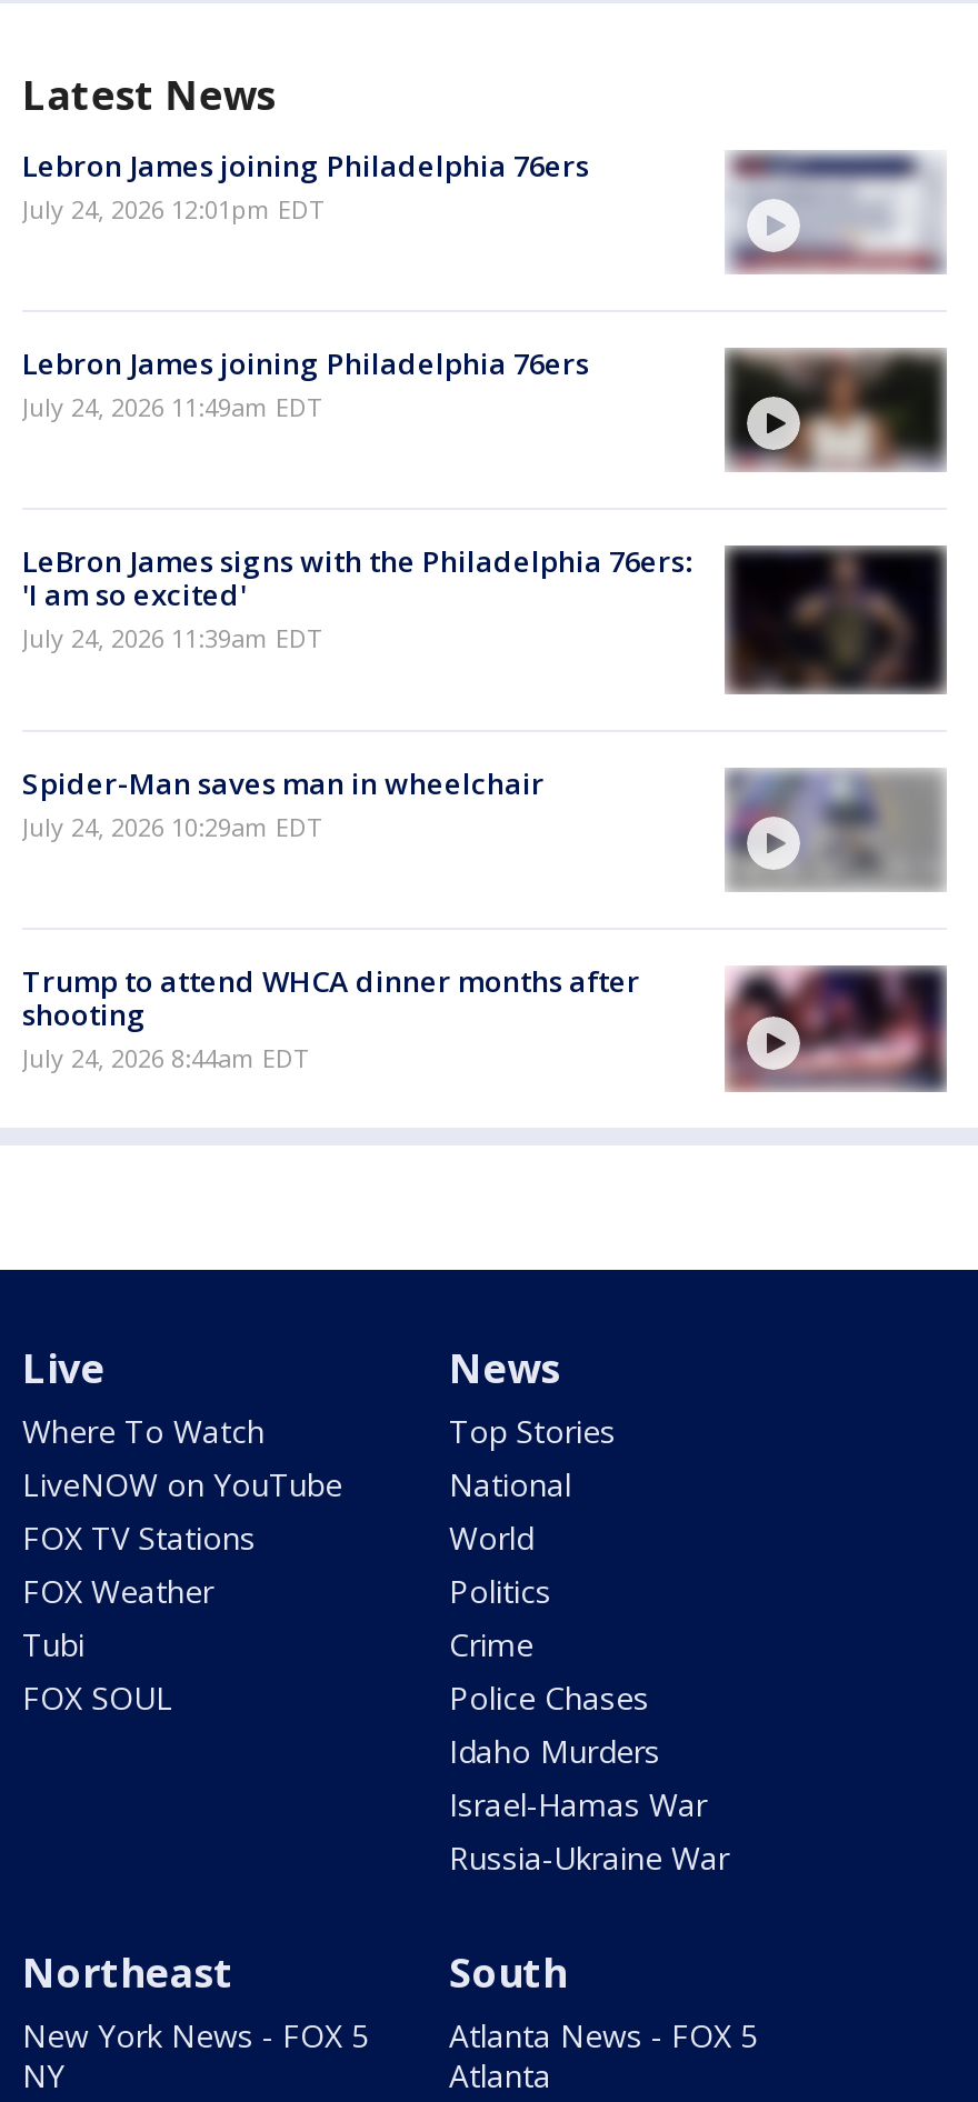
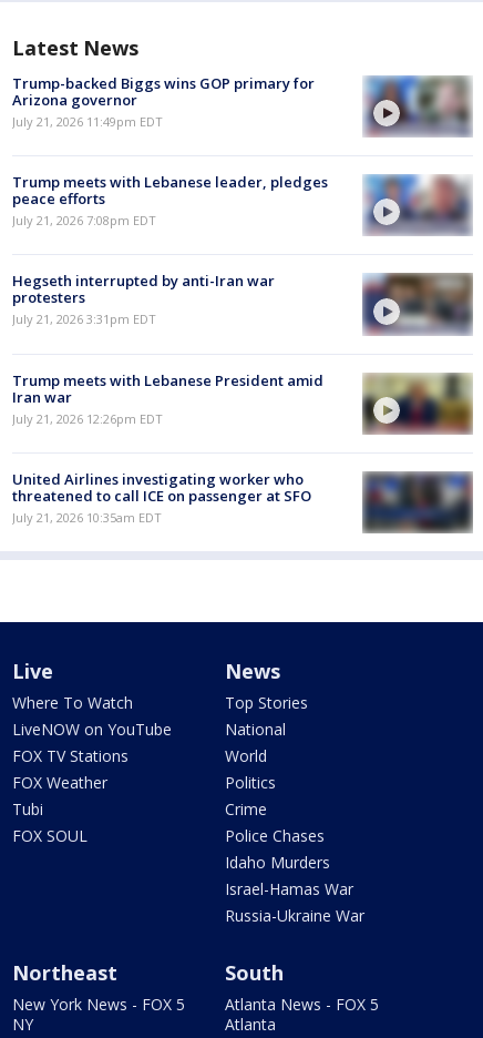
[22,145,589,225] Lebron James joining Philadelphia 76ers | July 24, 2026 12:01pm EDT -> [12,73,315,130] Trump-backed Biggs wins GOP primary for | Arizona governor | July 21, 2026 11:49pm EDT
[731,150,940,263] [image] -> [367,75,471,133] [image]
[22,343,589,423] Lebron James joining Philadelphia 76ers | July 24, 2026 11:49am EDT -> [12,172,328,228] Trump meets with Lebanese leader, pledges | peace efforts | July 21, 2026 7:08pm EDT
[725,348,947,468] [image] -> [363,174,472,233] [image]
[22,542,691,655] LeBron James signs with the Philadelphia 76ers: | 'I am so excited' | July 24, 2026 11:39am EDT -> [12,271,275,327] Hegseth interrupted by anti-Iran war | protesters | July 21, 2026 3:31pm EDT
[725,543,945,694] [image] -> [362,273,473,335] [image]
[22,763,545,843] Spider-Man saves man in wheelchair | July 24, 2026 10:29am EDT -> [12,370,323,426] Trump meets with Lebanese President amid | Iran war | July 21, 2026 12:26pm EDT
[729,770,942,888] [image] -> [363,374,472,432] [image]
[22,961,640,1075] Trump to attend WHCA dinner months after | shooting | July 24, 2026 8:44am EDT -> [12,469,311,525] United Airlines investigating worker who | threatened to call ICE on passenger at SFO | July 21, 2026 10:35am EDT
[725,965,945,1088] [image] -> [362,471,473,532] [image]

